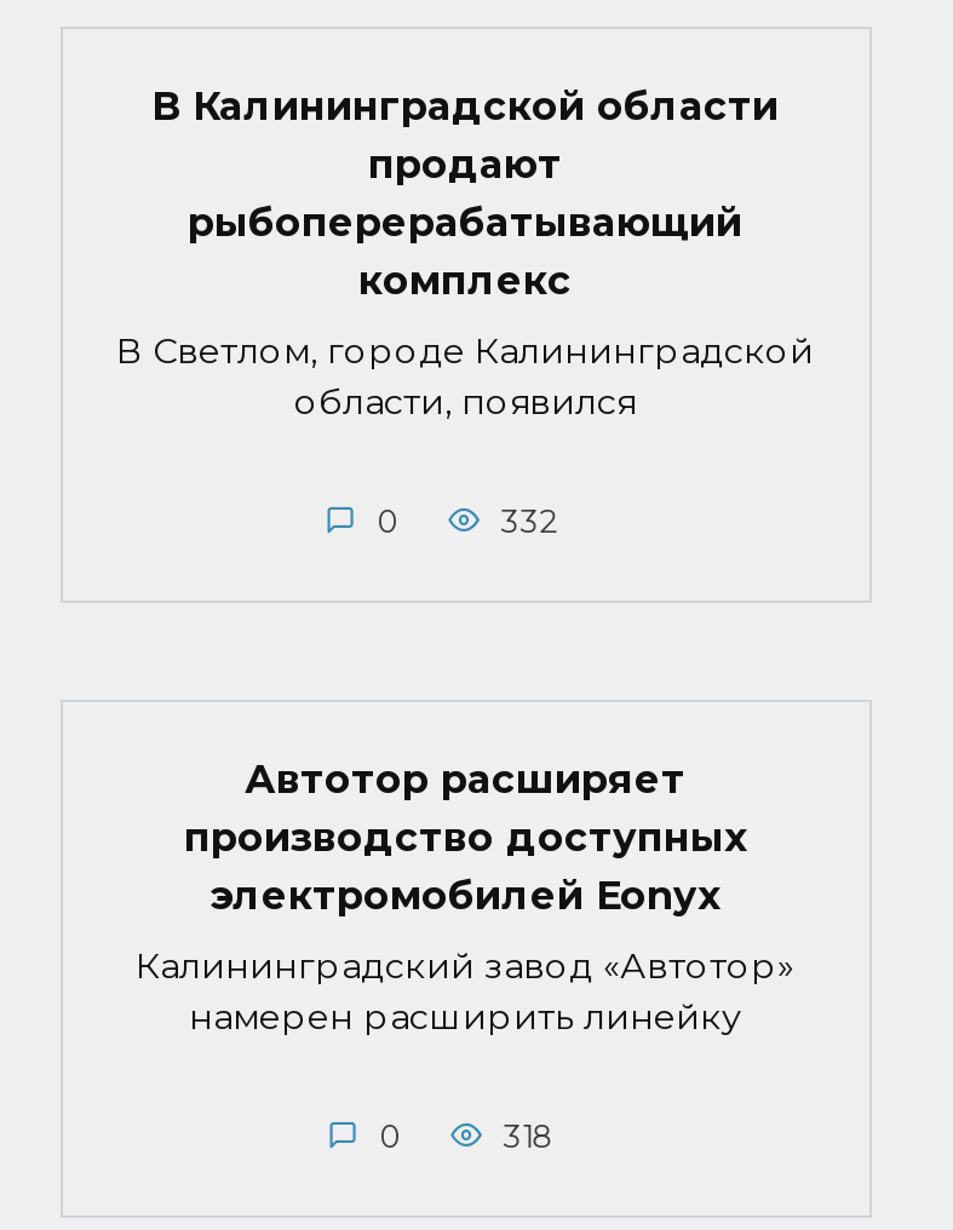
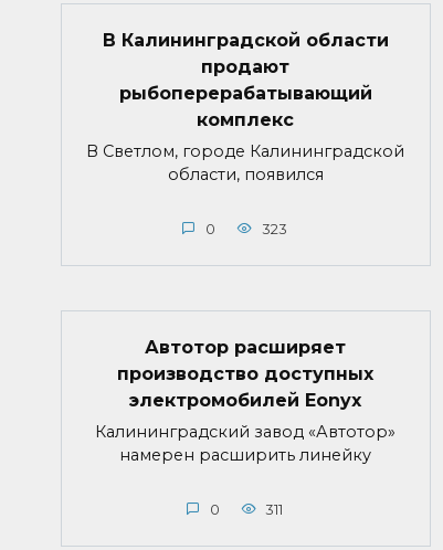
[501,503,557,539] 332 -> [262,220,287,237] 323
[503,1118,554,1154] 318 -> [265,501,283,518] 311

